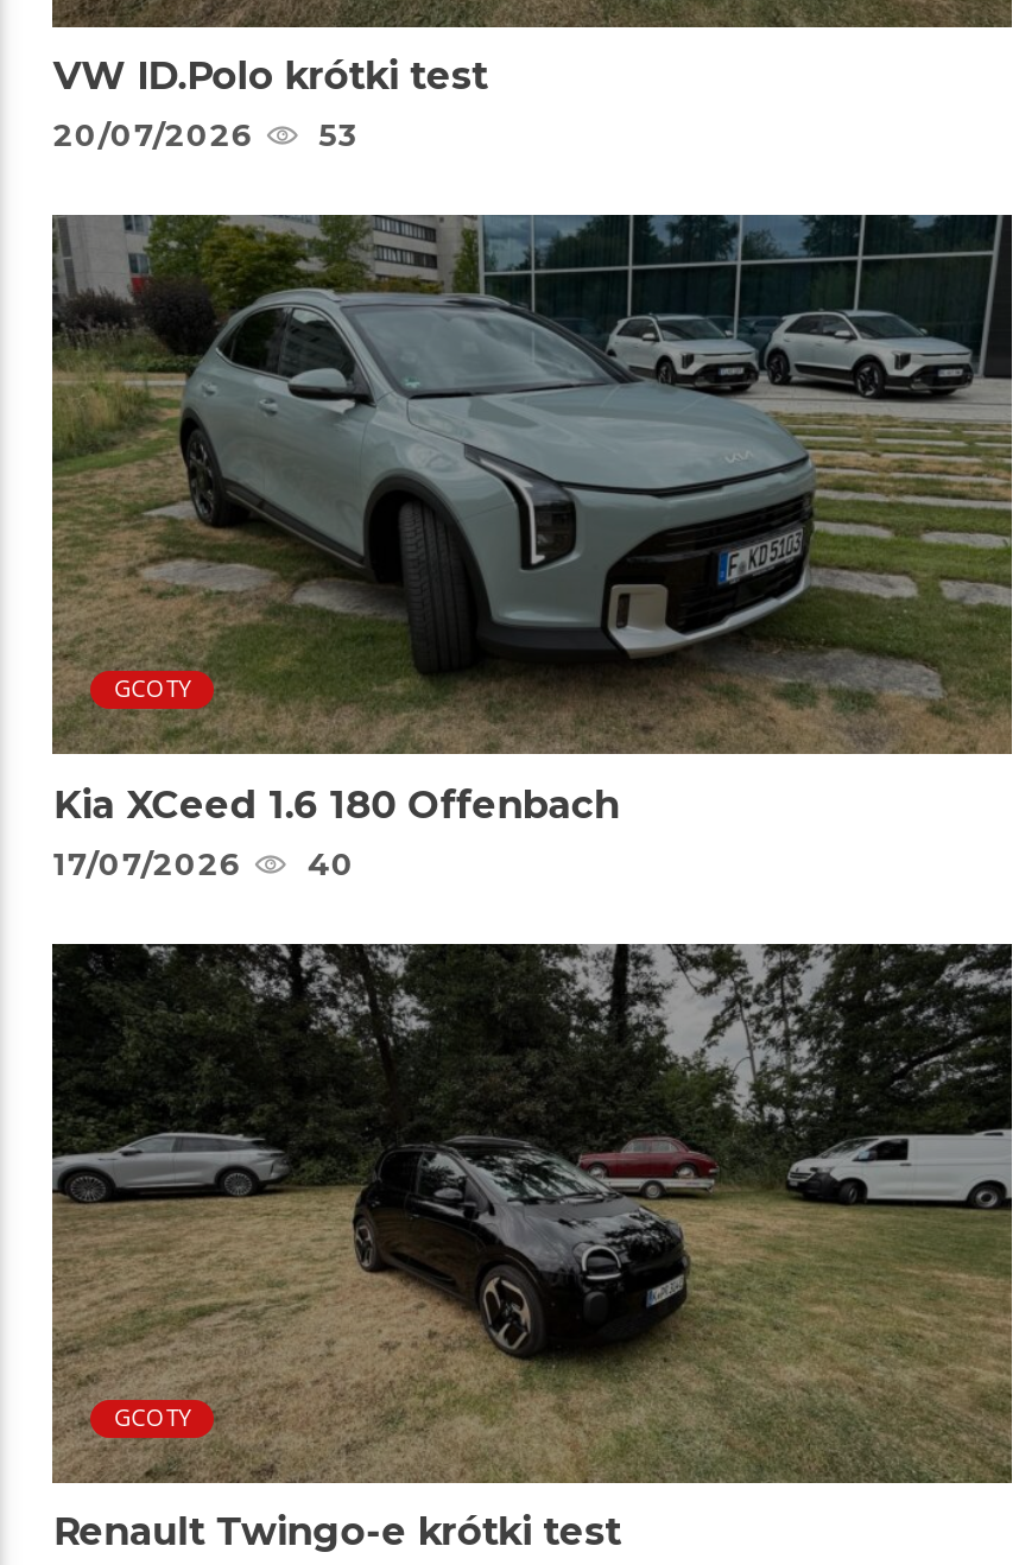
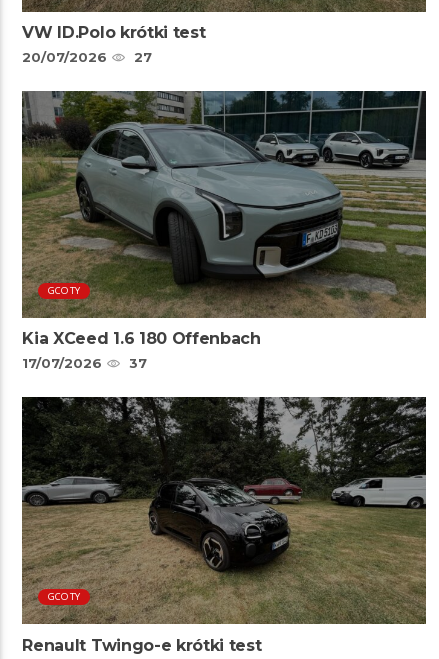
[53,116,360,154] 20/07/2026 53 -> [22,49,152,65] 20/07/2026 27
[53,844,355,882] 17/07/2026 40 -> [22,355,147,371] 17/07/2026 37

